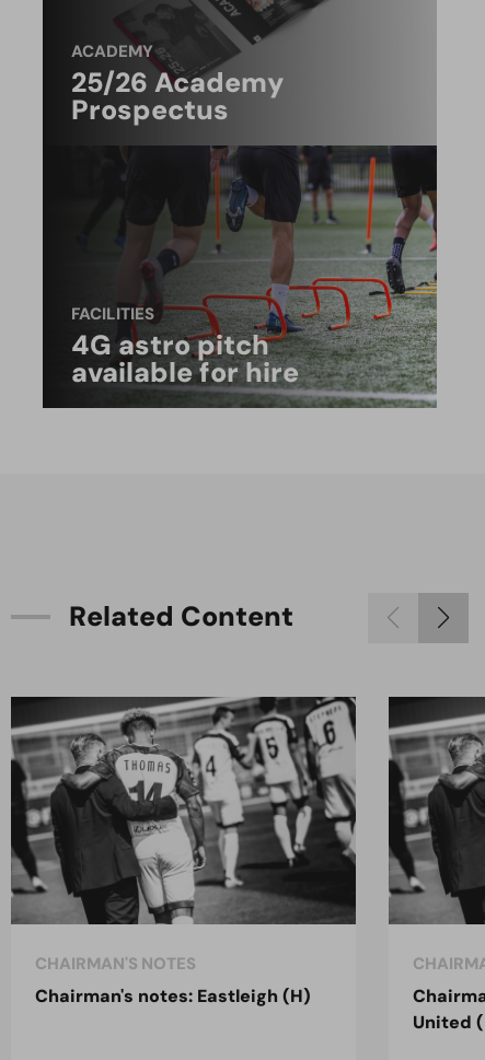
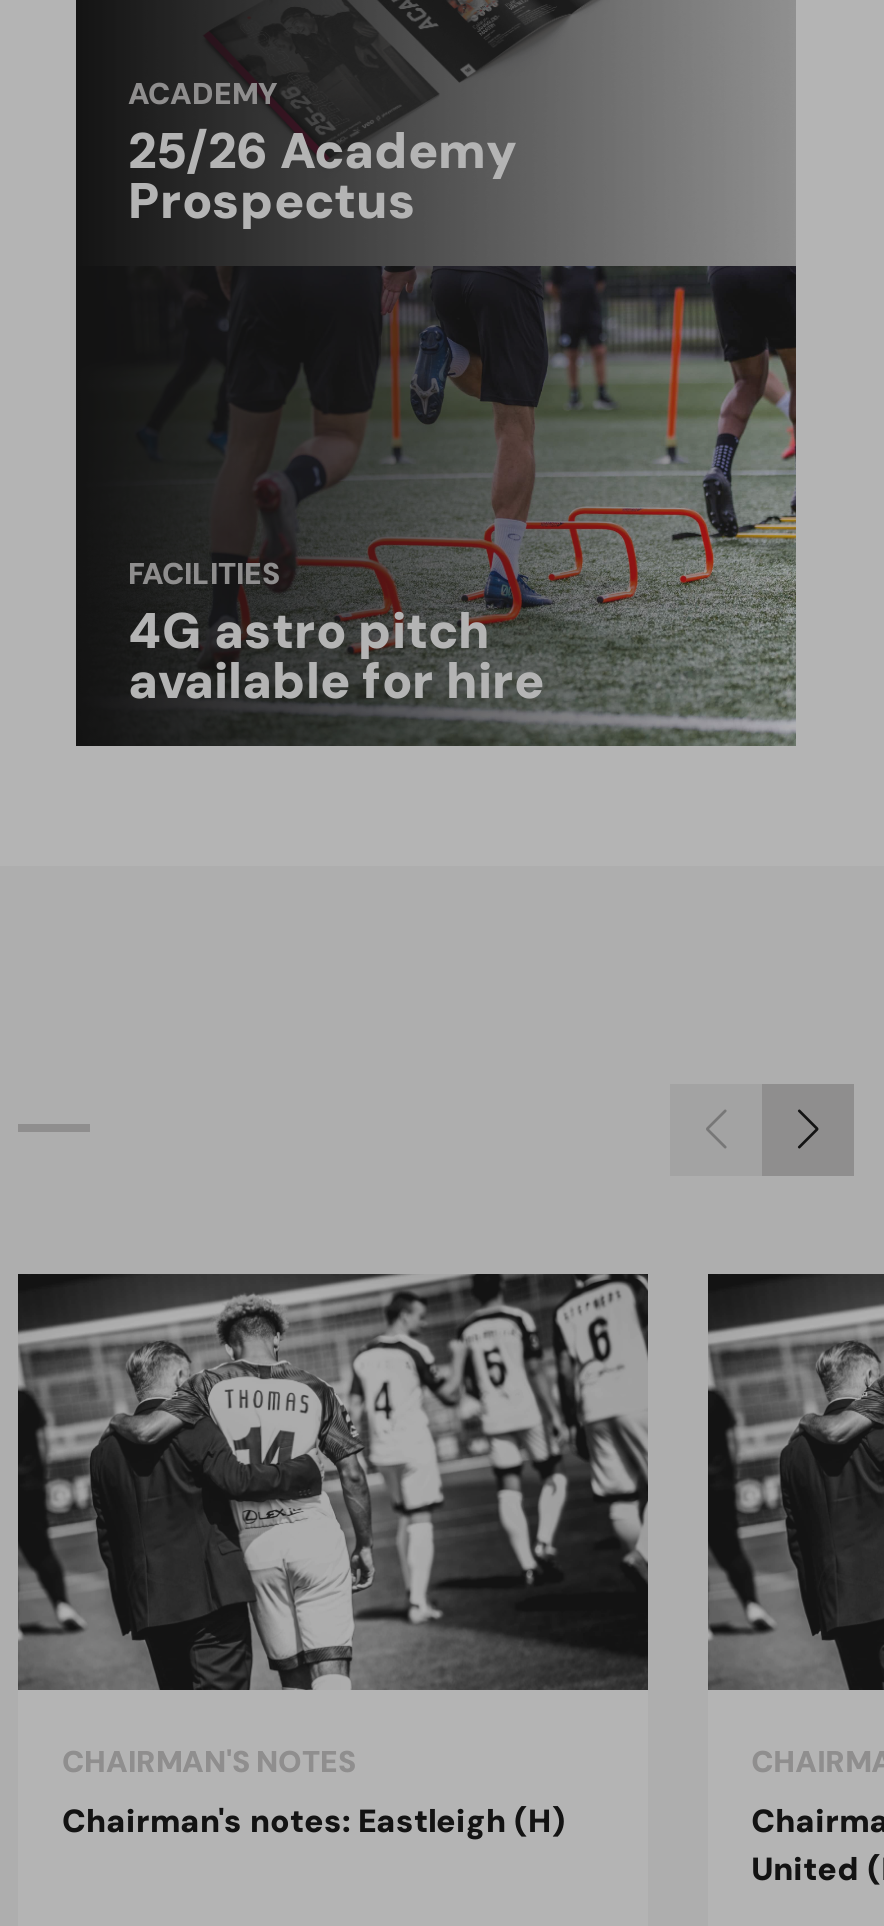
[69,599,294,635] Related Content -> none

